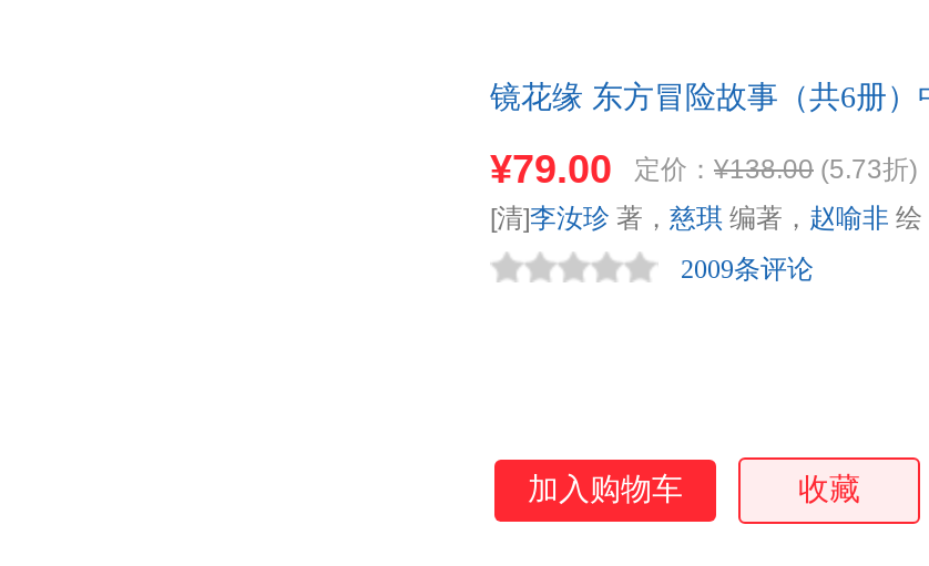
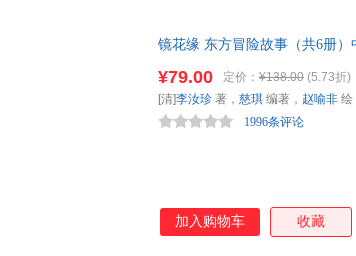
[681,254,814,285] 2009条评论 -> [244,115,304,129] 1996条评论

